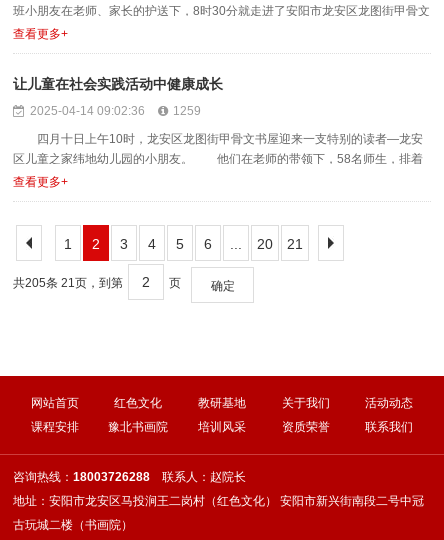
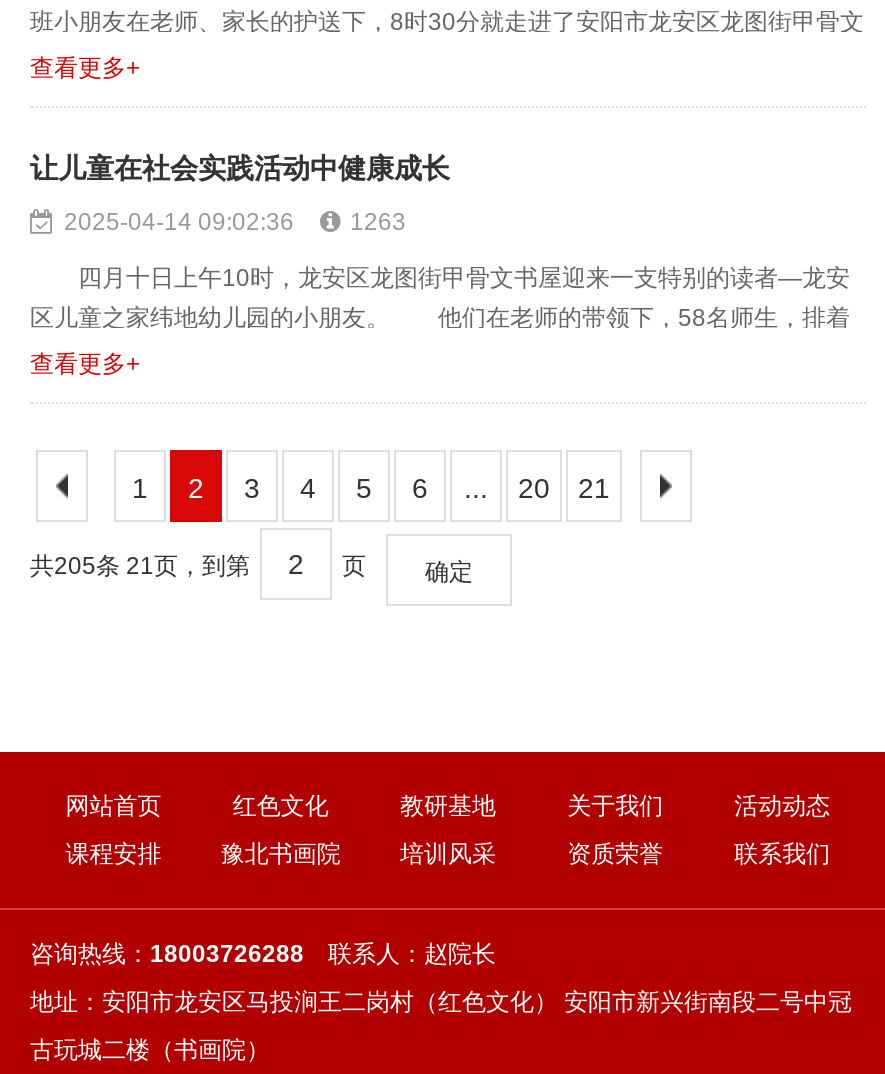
[30,104,201,118] 2025-04-14 09:02:36 1259 -> [64,208,406,236] 2025-04-14 09:02:36 1263

